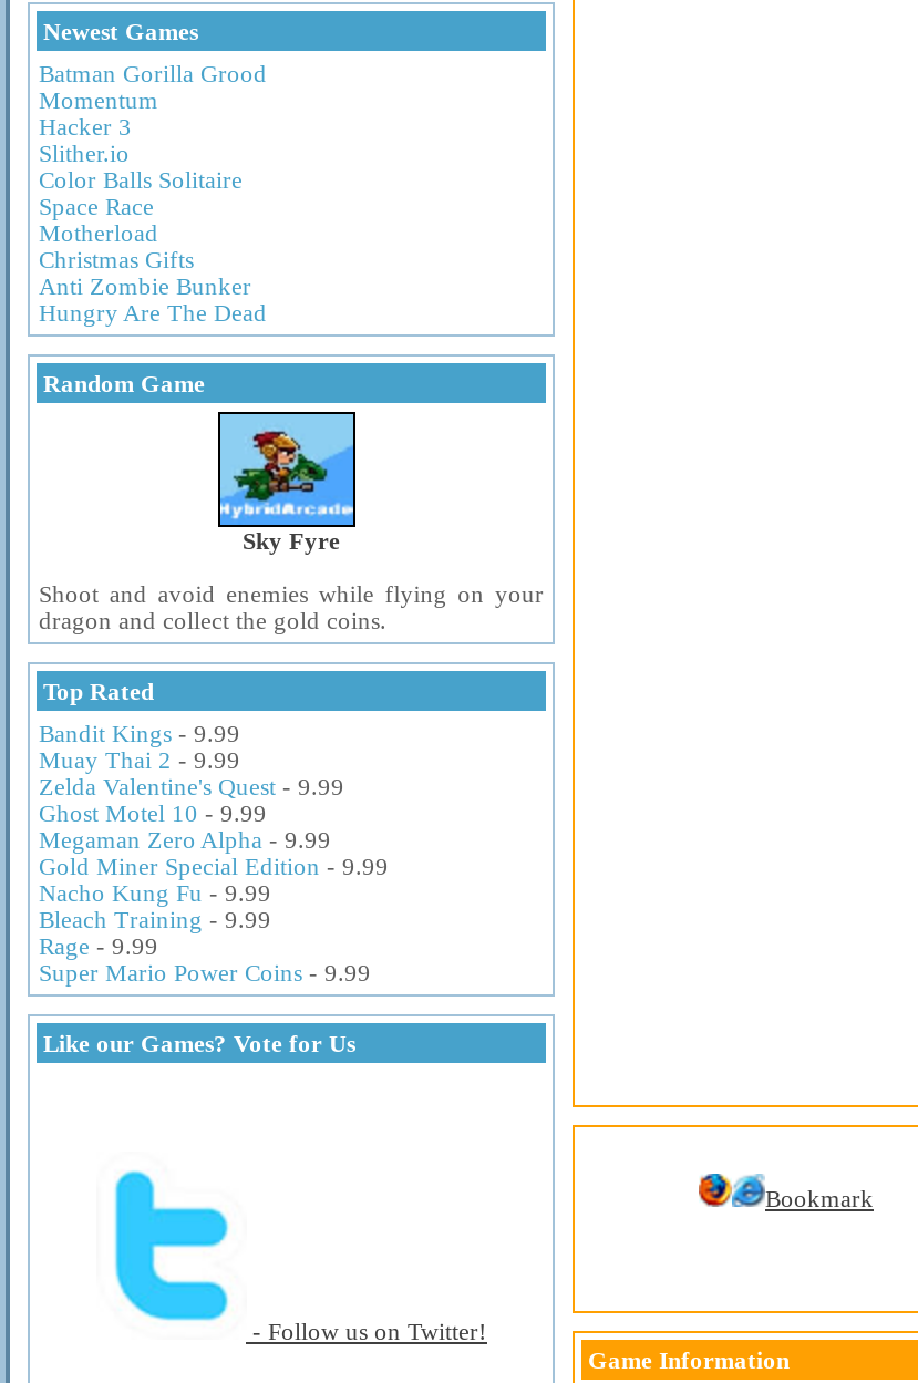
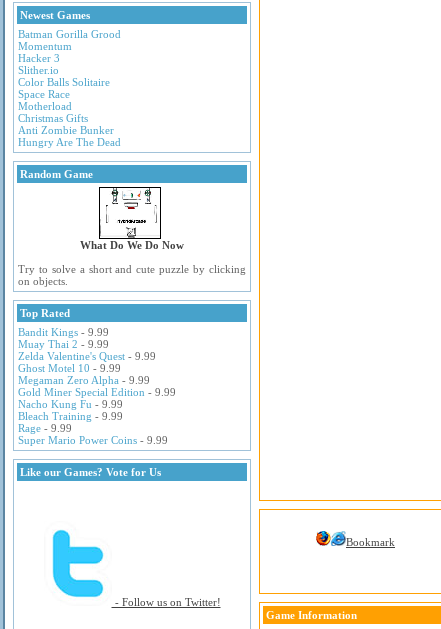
[218,412,355,554] [image] | Sky Fyre -> [80,187,184,251] [image] | What Do We Do Now
[39,580,544,633] Shoot and avoid enemies while flying on your | dragon and collect the gold coins. -> [18,263,246,287] Try to solve a short and cute puzzle by clicking | on objects.

